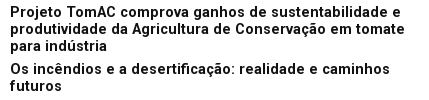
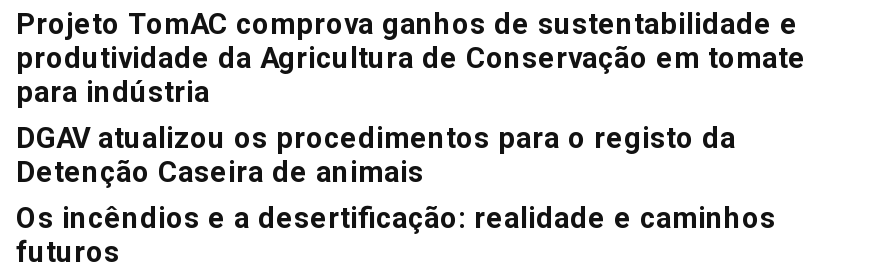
none -> [16,123,736,191] DGAV atualizou os procedimentos para o registo da | Detenção Caseira de animais

